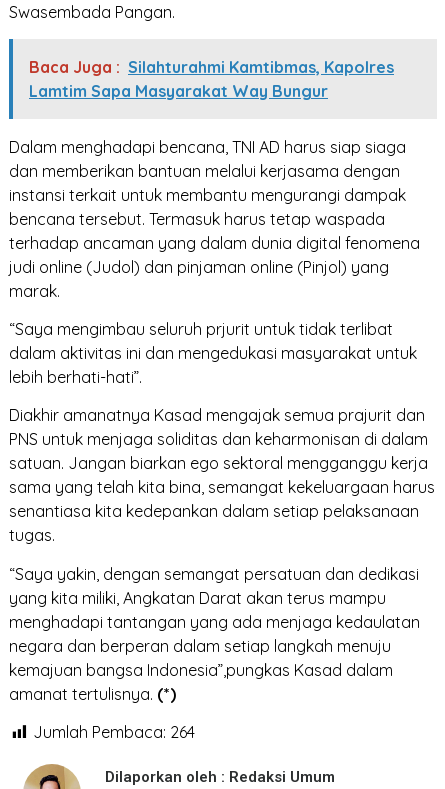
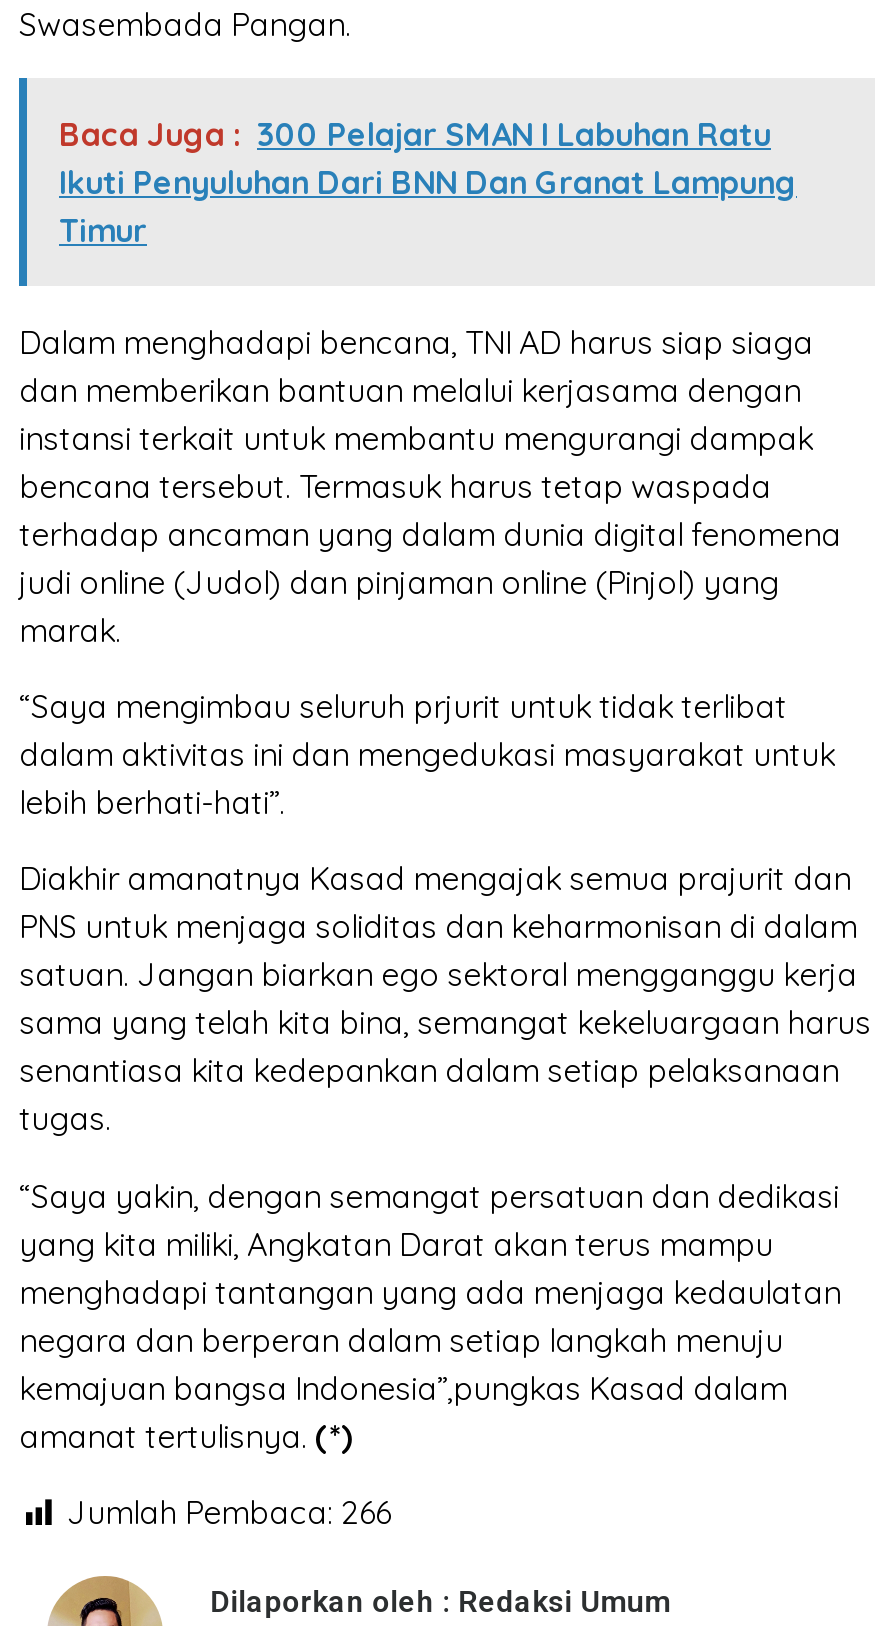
[29,57,394,101] Baca Juga : Silahturahmi Kamtibmas, Kapolres | Lamtim Sapa Masyarakat Way Bungur -> [59,113,797,249] Baca Juga : 300 Pelajar SMAN I Labuhan Ratu | Ikuti Penyuluhan Dari BNN Dan Granat Lampung | Timur
[33,722,195,742] Jumlah Pembaca: 264 -> [67,1492,391,1532] Jumlah Pembaca: 266

